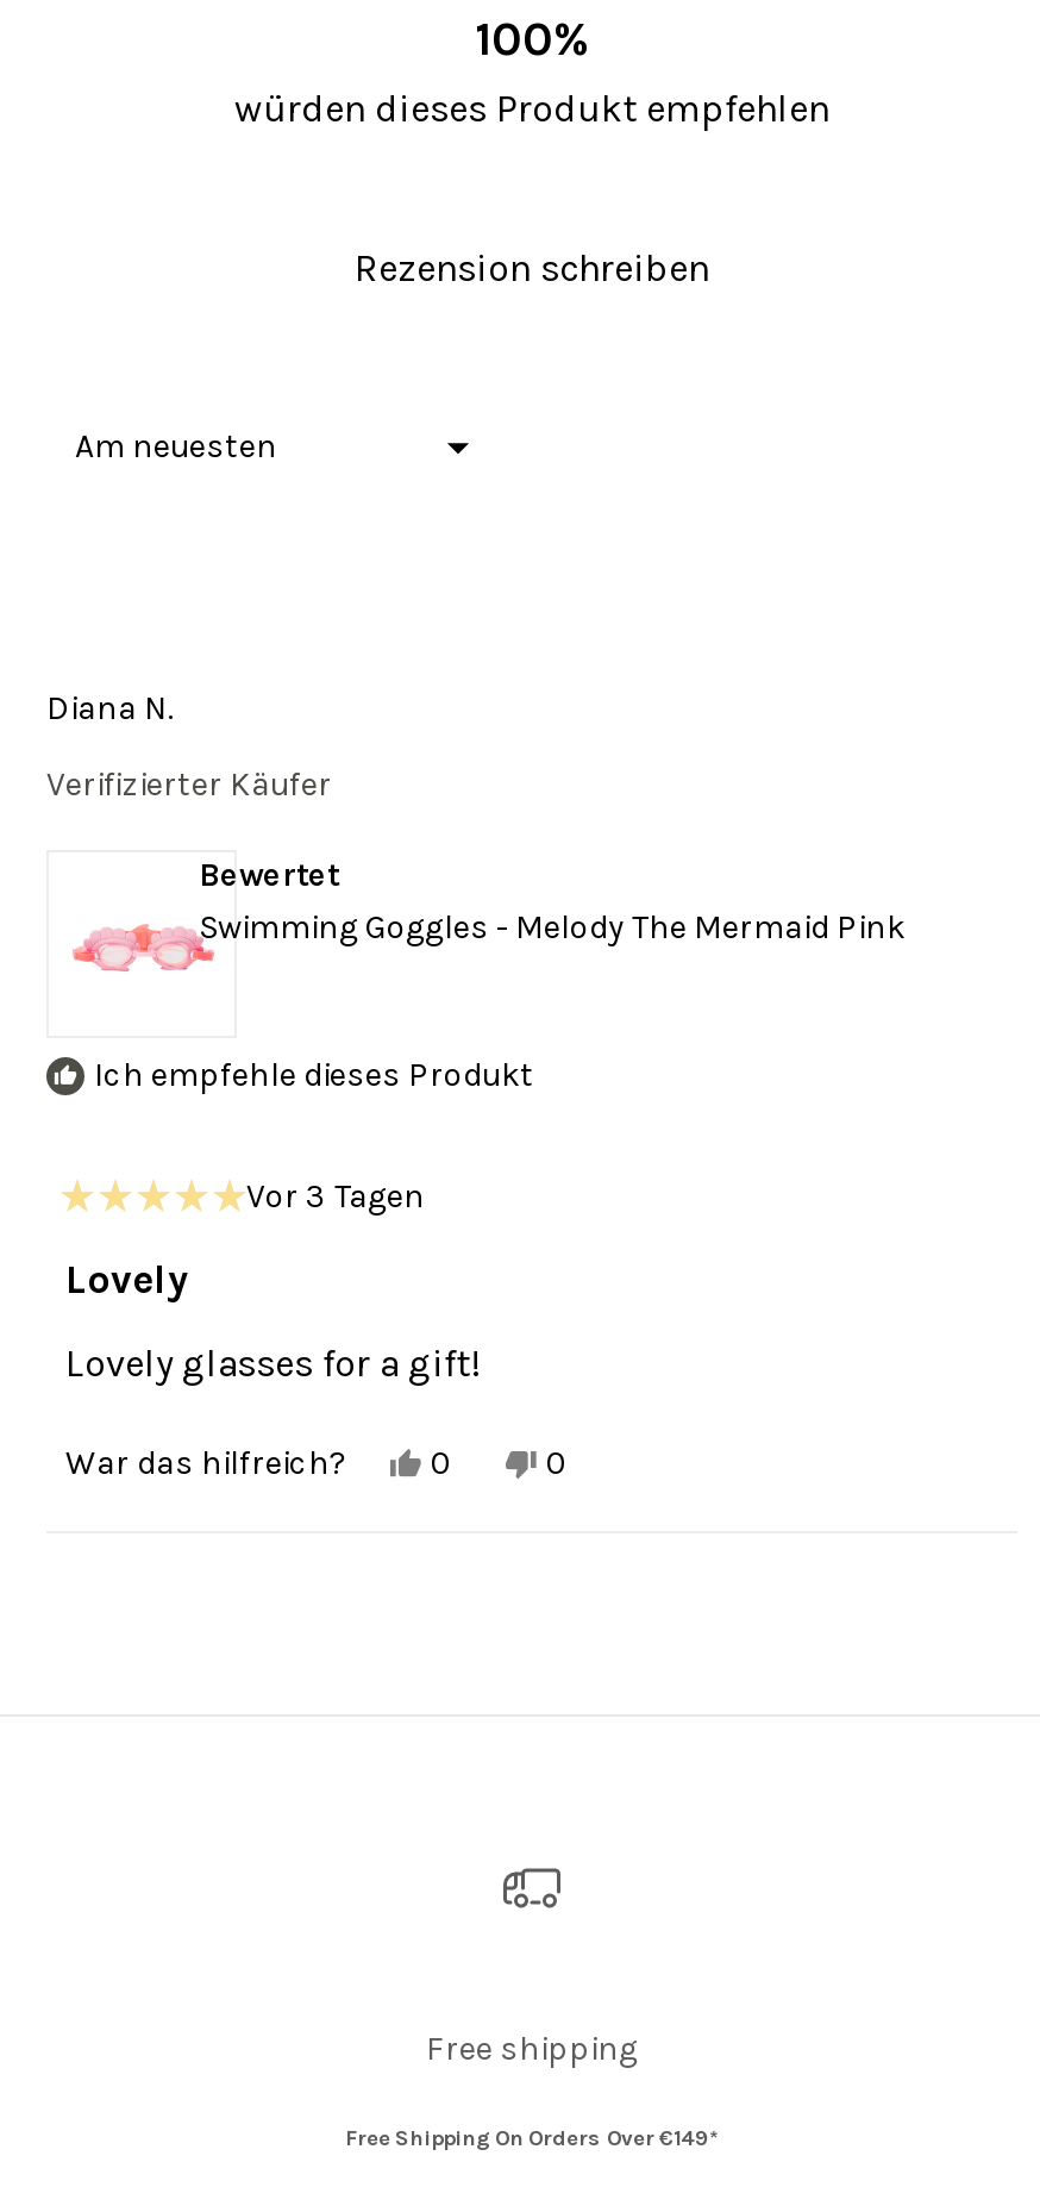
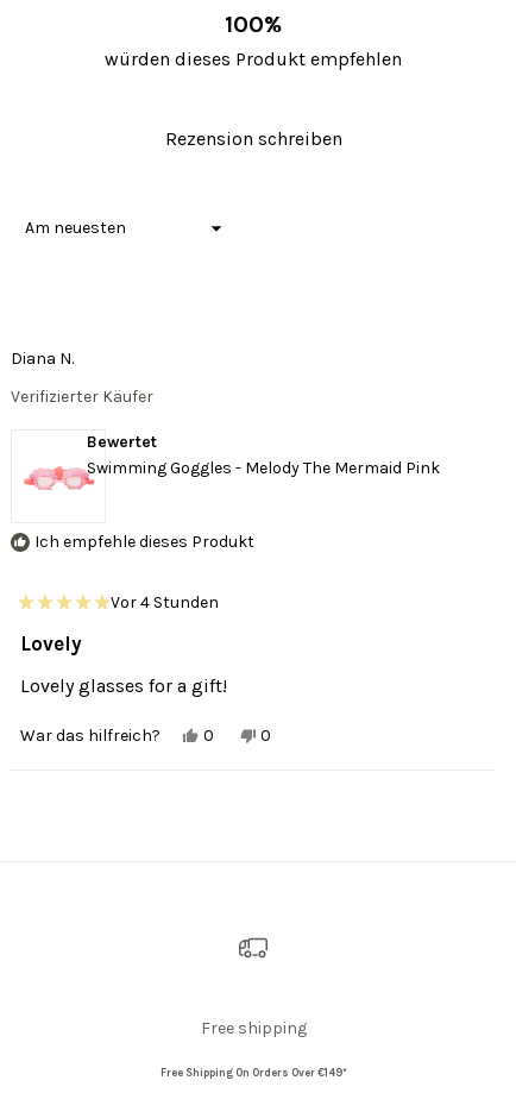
[246,1176,425,1217] Vor 3 Tagen -> [111,592,219,613] Vor 4 Stunden

